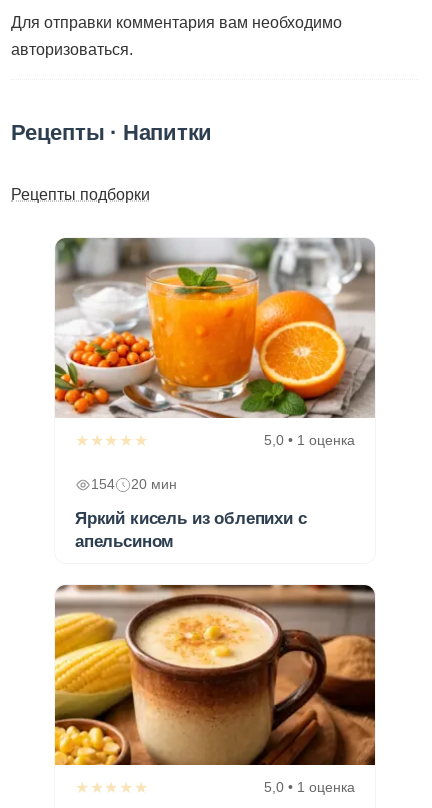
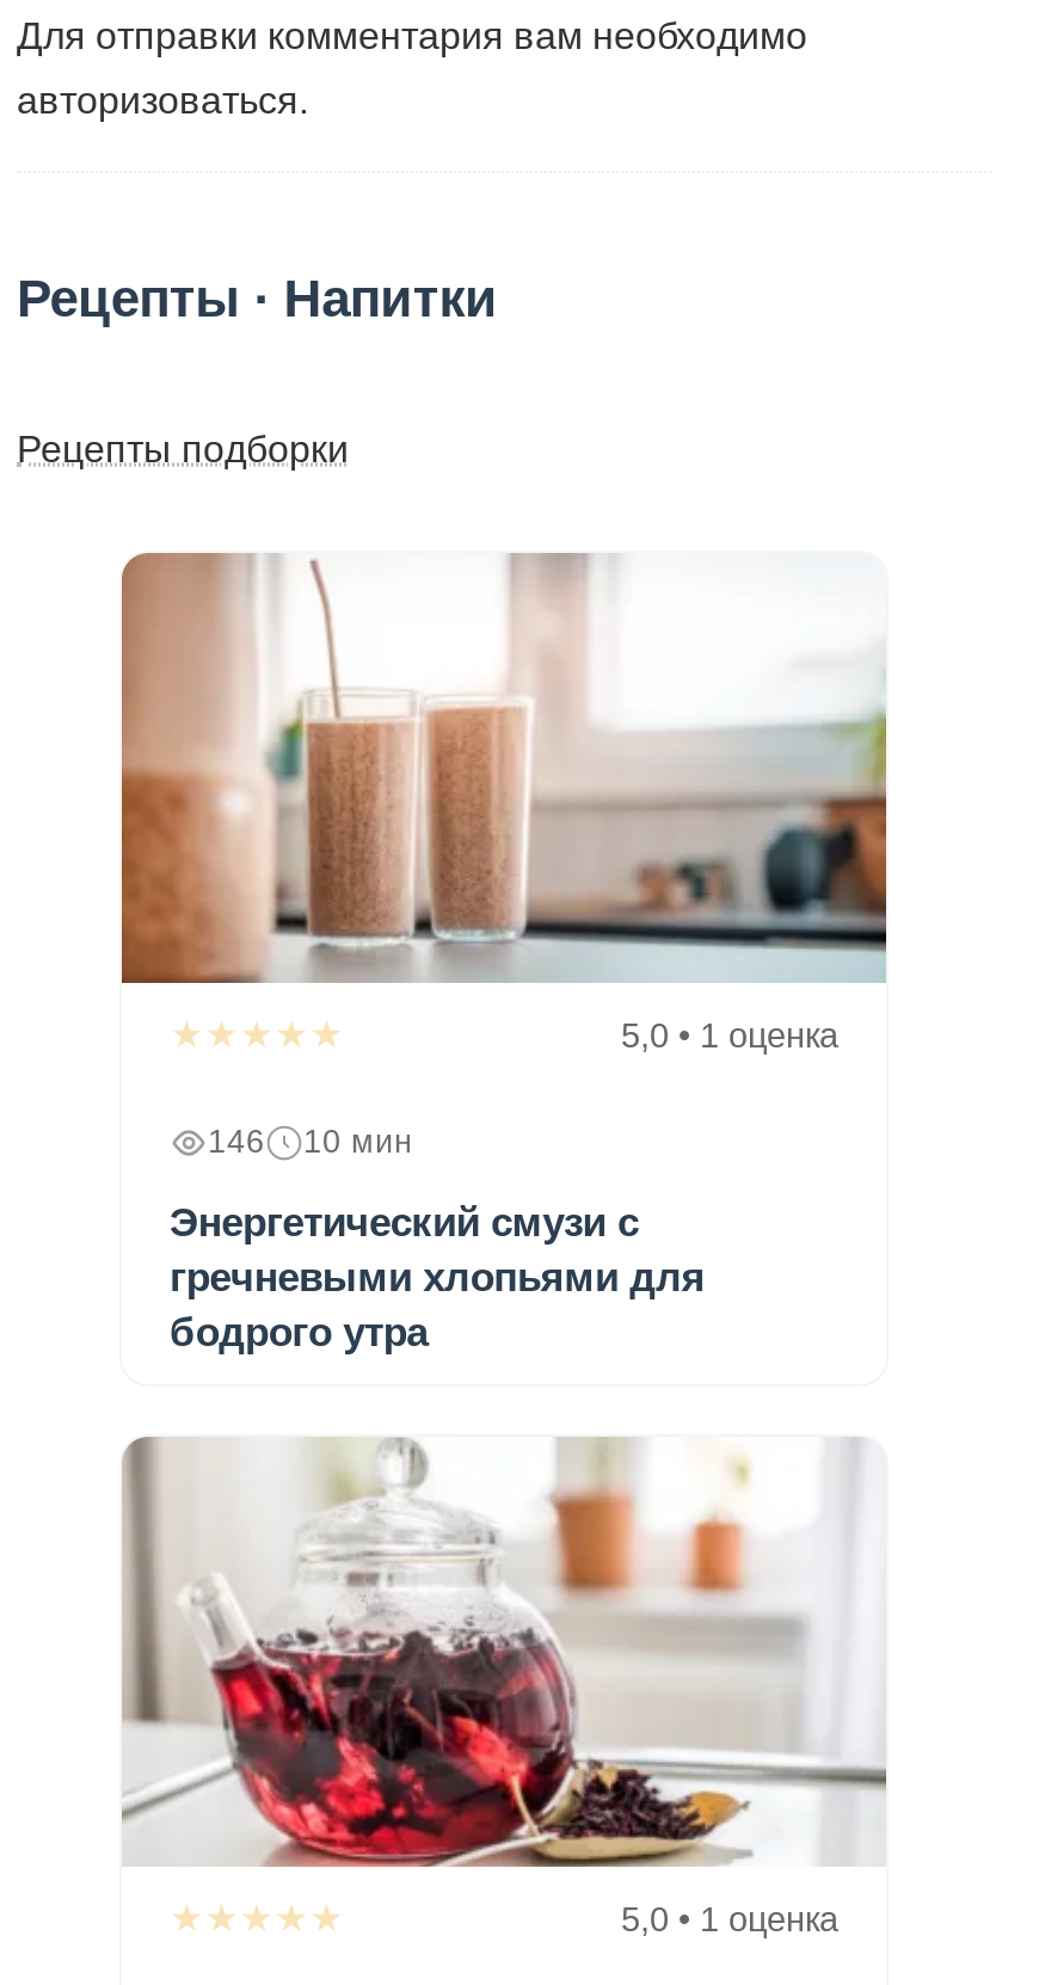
[55,237,376,418] [image] -> [119,552,889,984] [image]
[91,477,177,492] 154 | 20 мин -> [208,1123,413,1159] 146 | 10 мин
[75,509,307,551] Яркий кисель из облепихи с | апельсином -> [170,1200,705,1355] Энергетический смузи с | гречневыми хлопьями для | бодрого утра
[54,584,376,766] [image] -> [119,1436,886,1868] [image]

